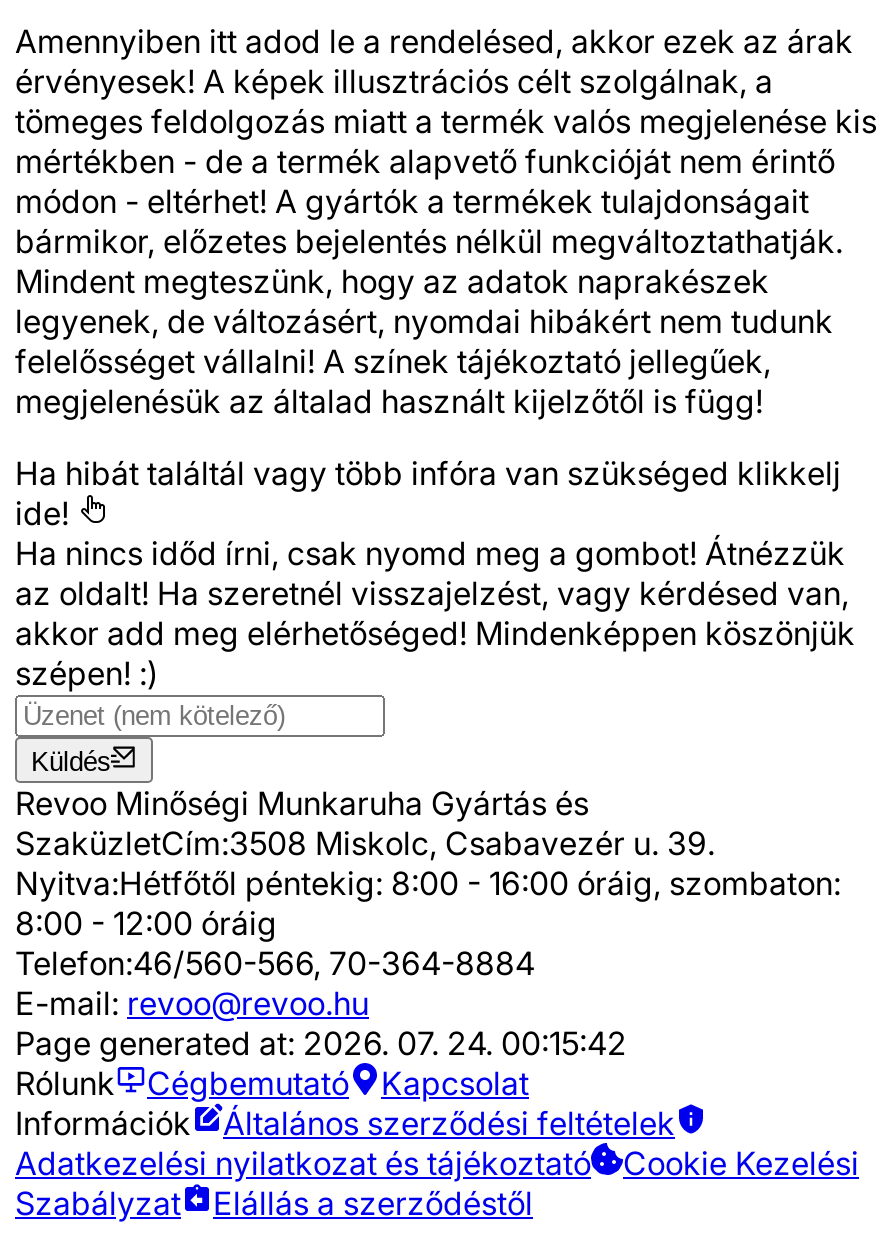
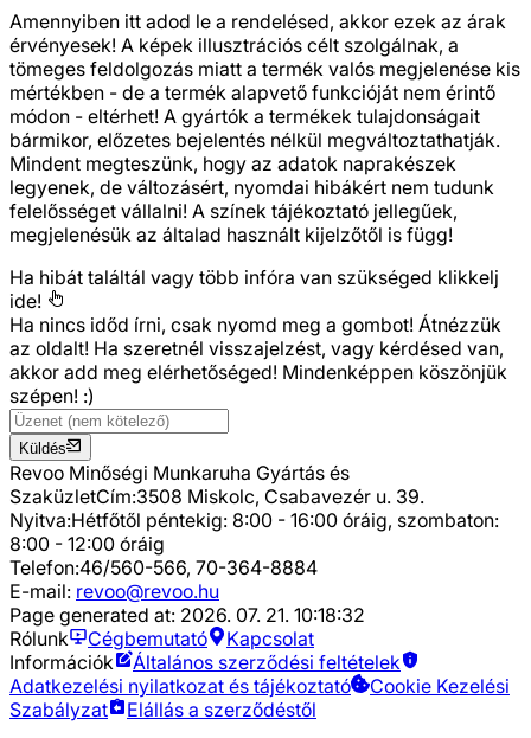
[15,1023,627,1063] Page generated at: 2026. 07. 24. 00:15:42 -> [9,603,365,626] Page generated at: 2026. 07. 21. 10:18:32

